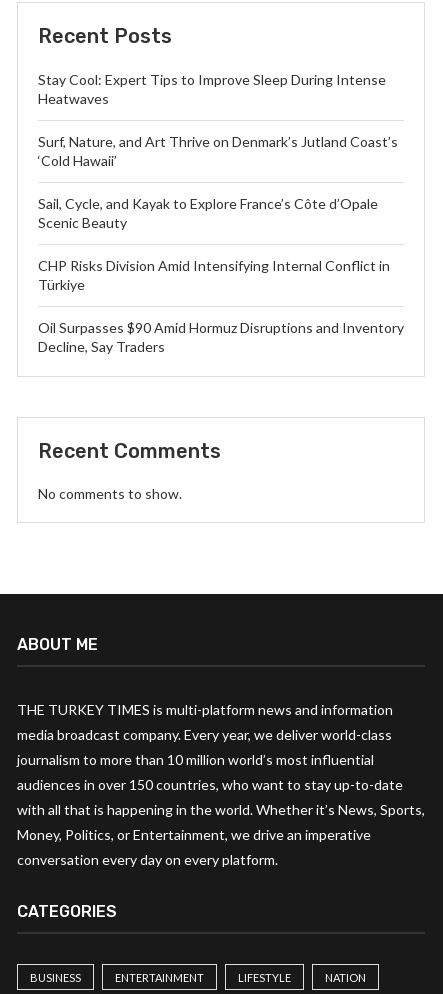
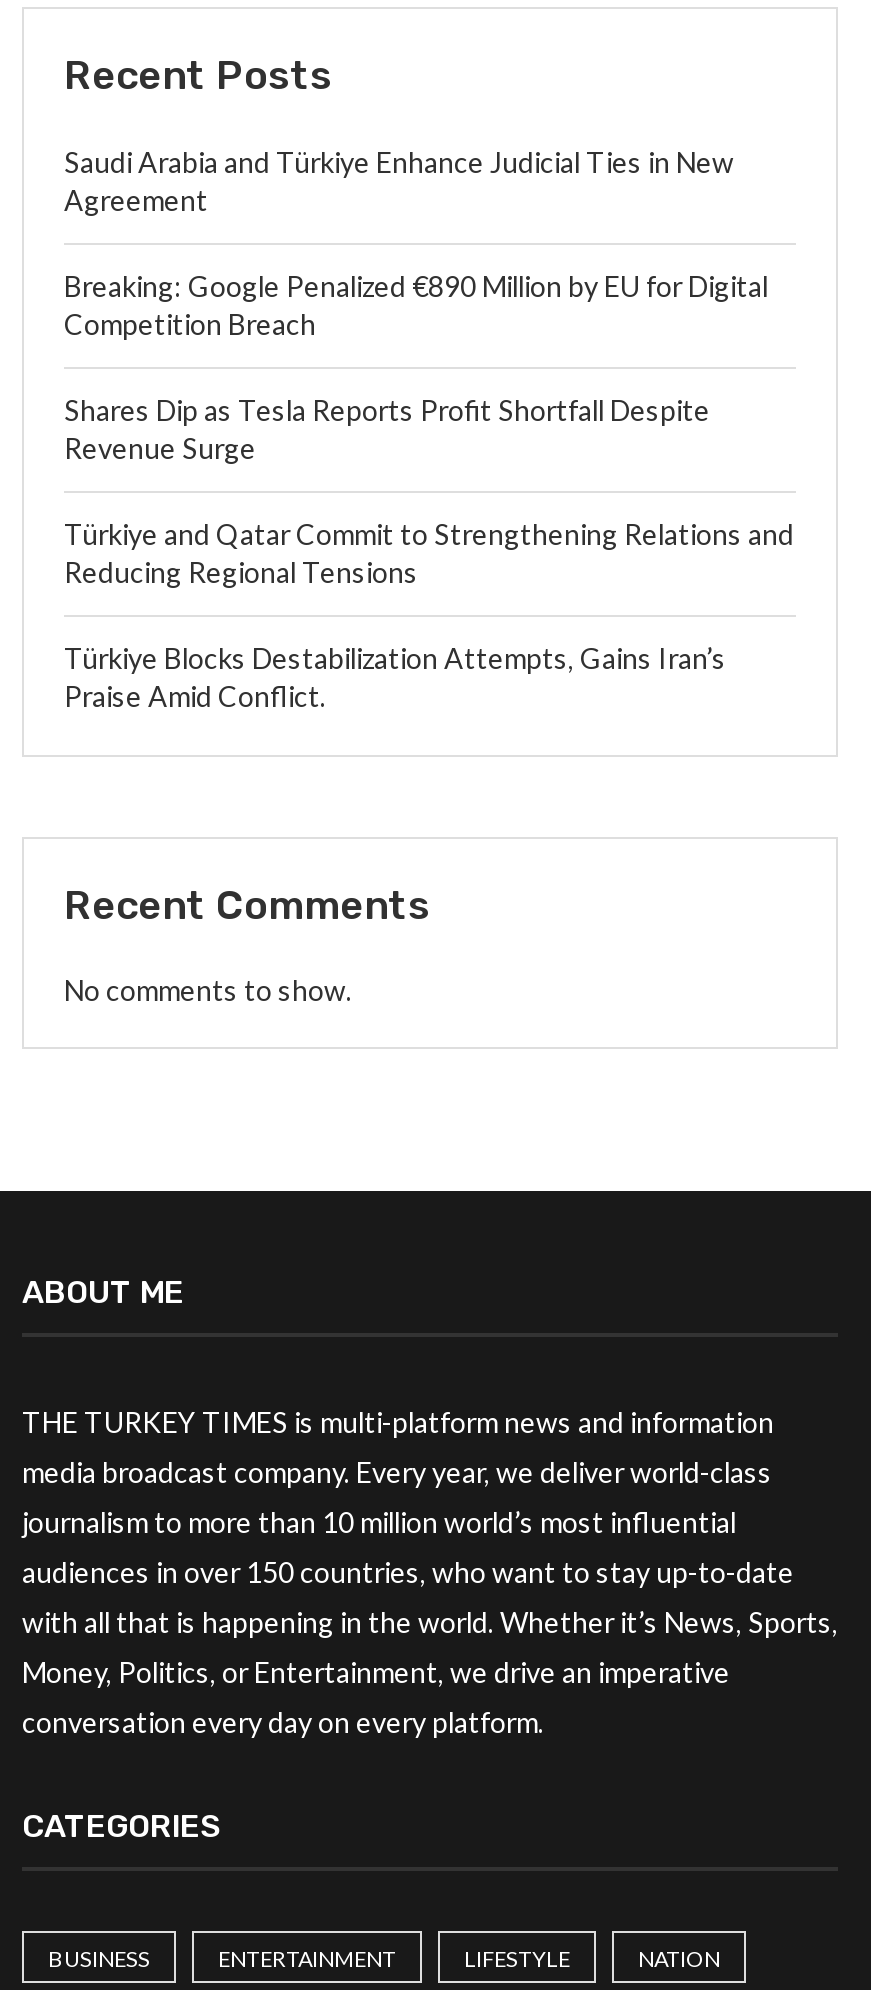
[38,71,386,107] Stay Cool: Expert Tips to Improve Sleep During Intense | Heatwaves -> [64,145,734,217] Saudi Arabia and Türkiye Enhance Judicial Ties in New | Agreement
[38,133,398,169] Surf, Nature, and Art Thrive on Denmark’s Jutland Coast’s | ‘Cold Hawaii’ -> [64,269,768,341] Breaking: Google Penalized €890 Million by EU for Digital | Competition Breach
[38,195,378,231] Sail, Cycle, and Kayak to Explore France’s Côte d’Opale | Scenic Beauty -> [64,393,710,465] Shares Dip as Tesla Reports Profit Shortfall Despite | Revenue Surge
[38,257,390,293] CHP Risks Division Amid Intensifying Internal Conflict in | Türkiye -> [64,517,794,589] Türkiye and Qatar Commit to Strengthening Relations and | Reducing Regional Tensions
[38,319,404,355] Oil Surpasses $90 Amid Hormuz Disruptions and Inventory | Decline, Say Traders -> [64,641,726,713] Türkiye Blocks Destabilization Attempts, Gains Iran’s | Praise Amid Conflict.

